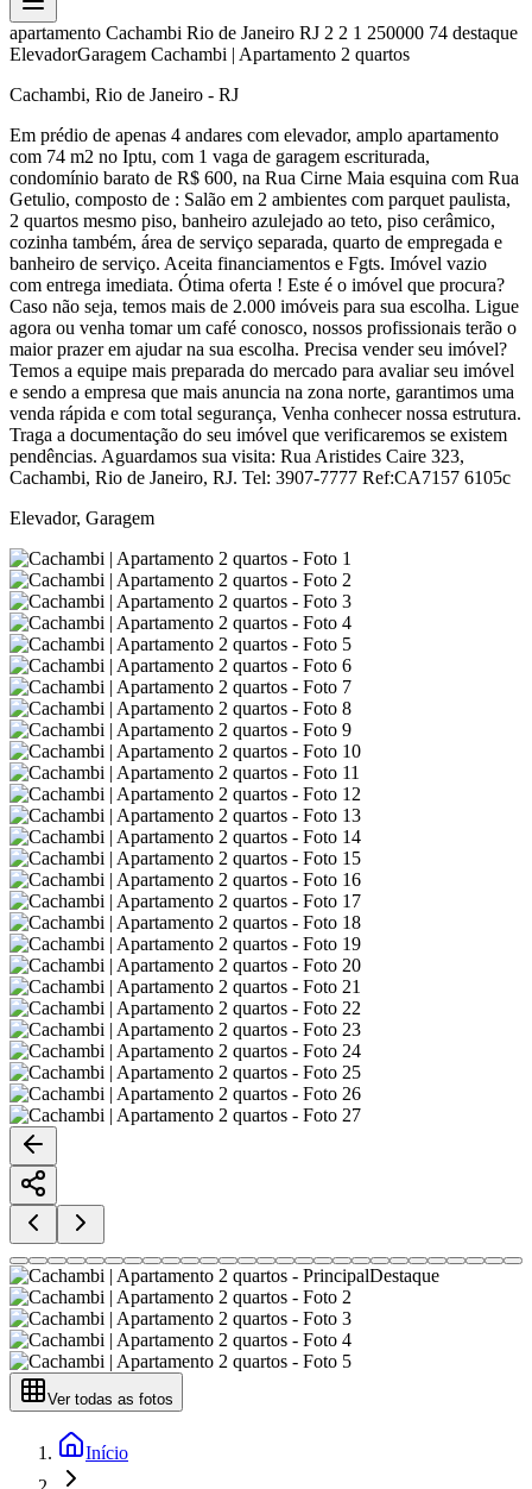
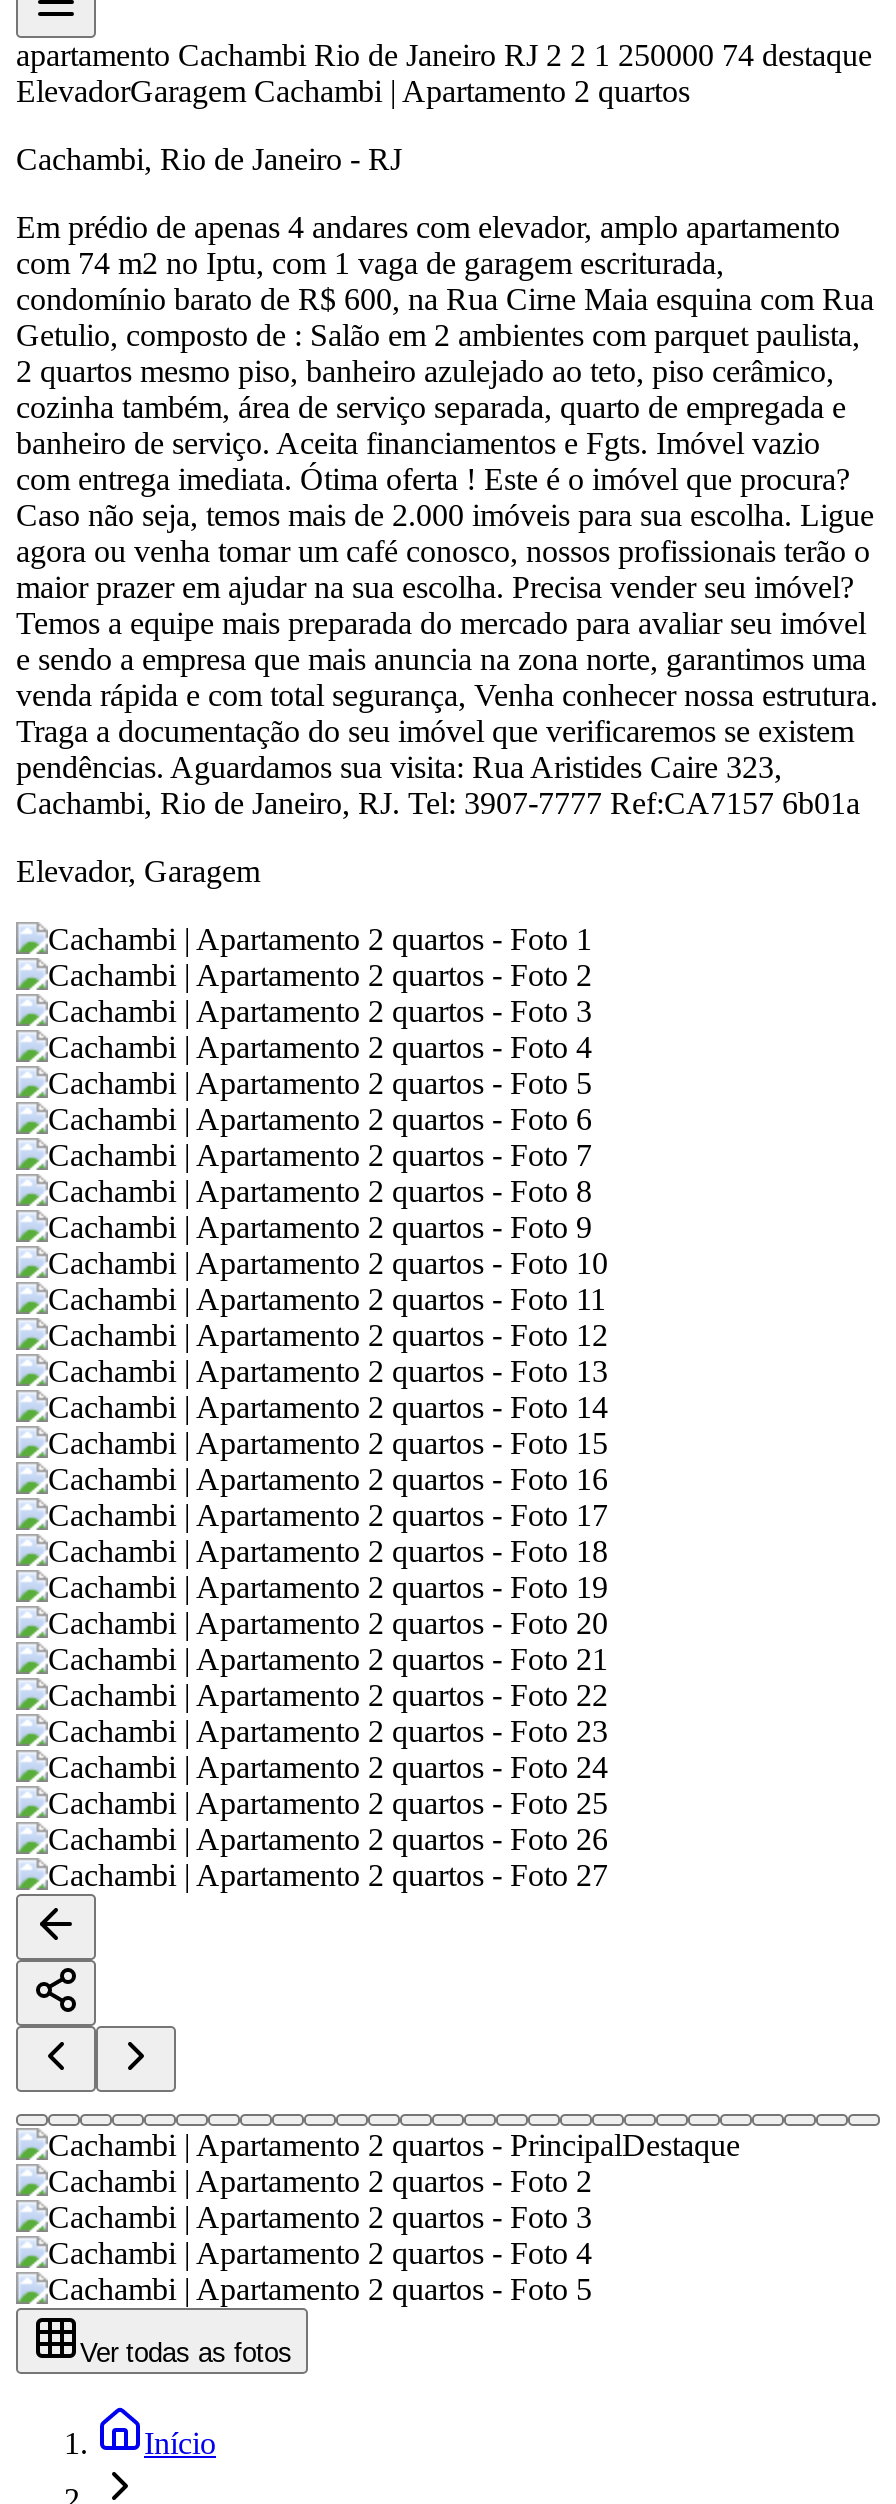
[9,467,511,488] Cachambi, Rio de Janeiro, RJ. Tel: 3907-7777 Ref:CA7157 6105c -> [16,786,860,820] Cachambi, Rio de Janeiro, RJ. Tel: 3907-7777 Ref:CA7157 6b01a

